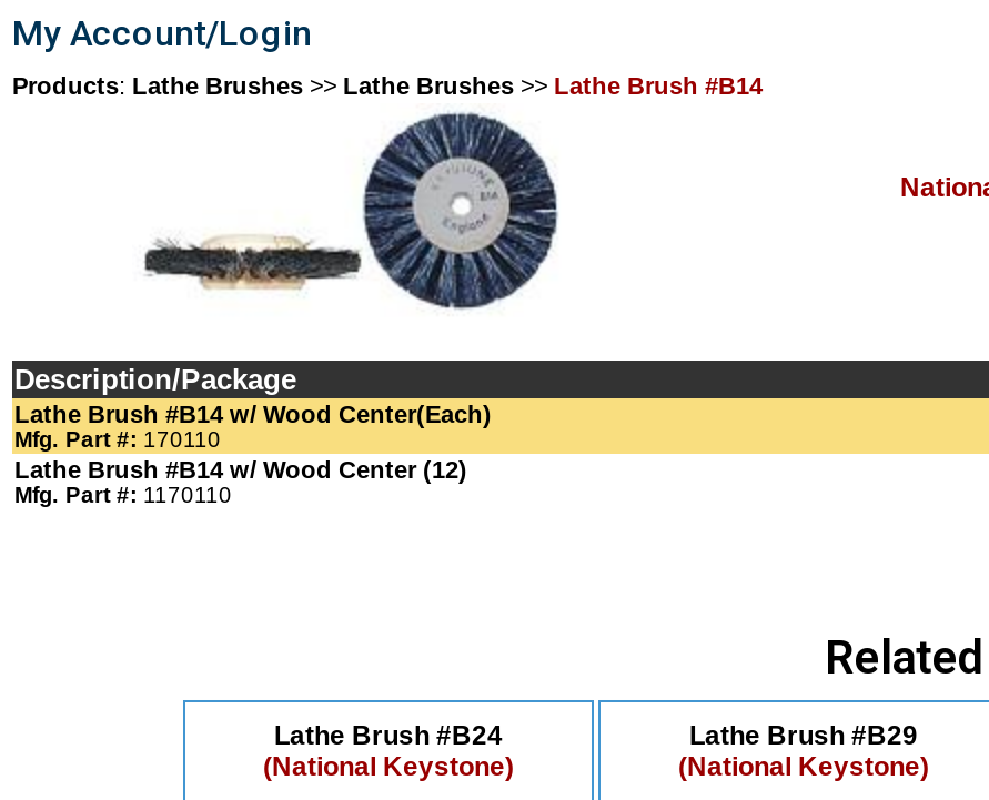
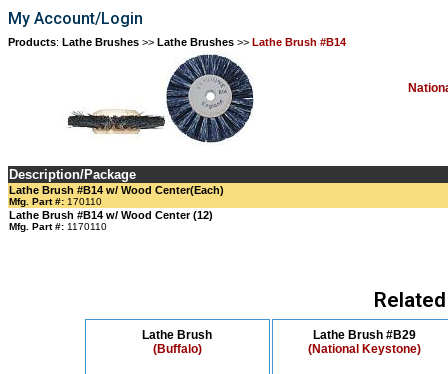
[263,720,514,782] Lathe Brush #B24 | (National Keystone) -> [142,328,212,356] Lathe Brush | (Buffalo)

